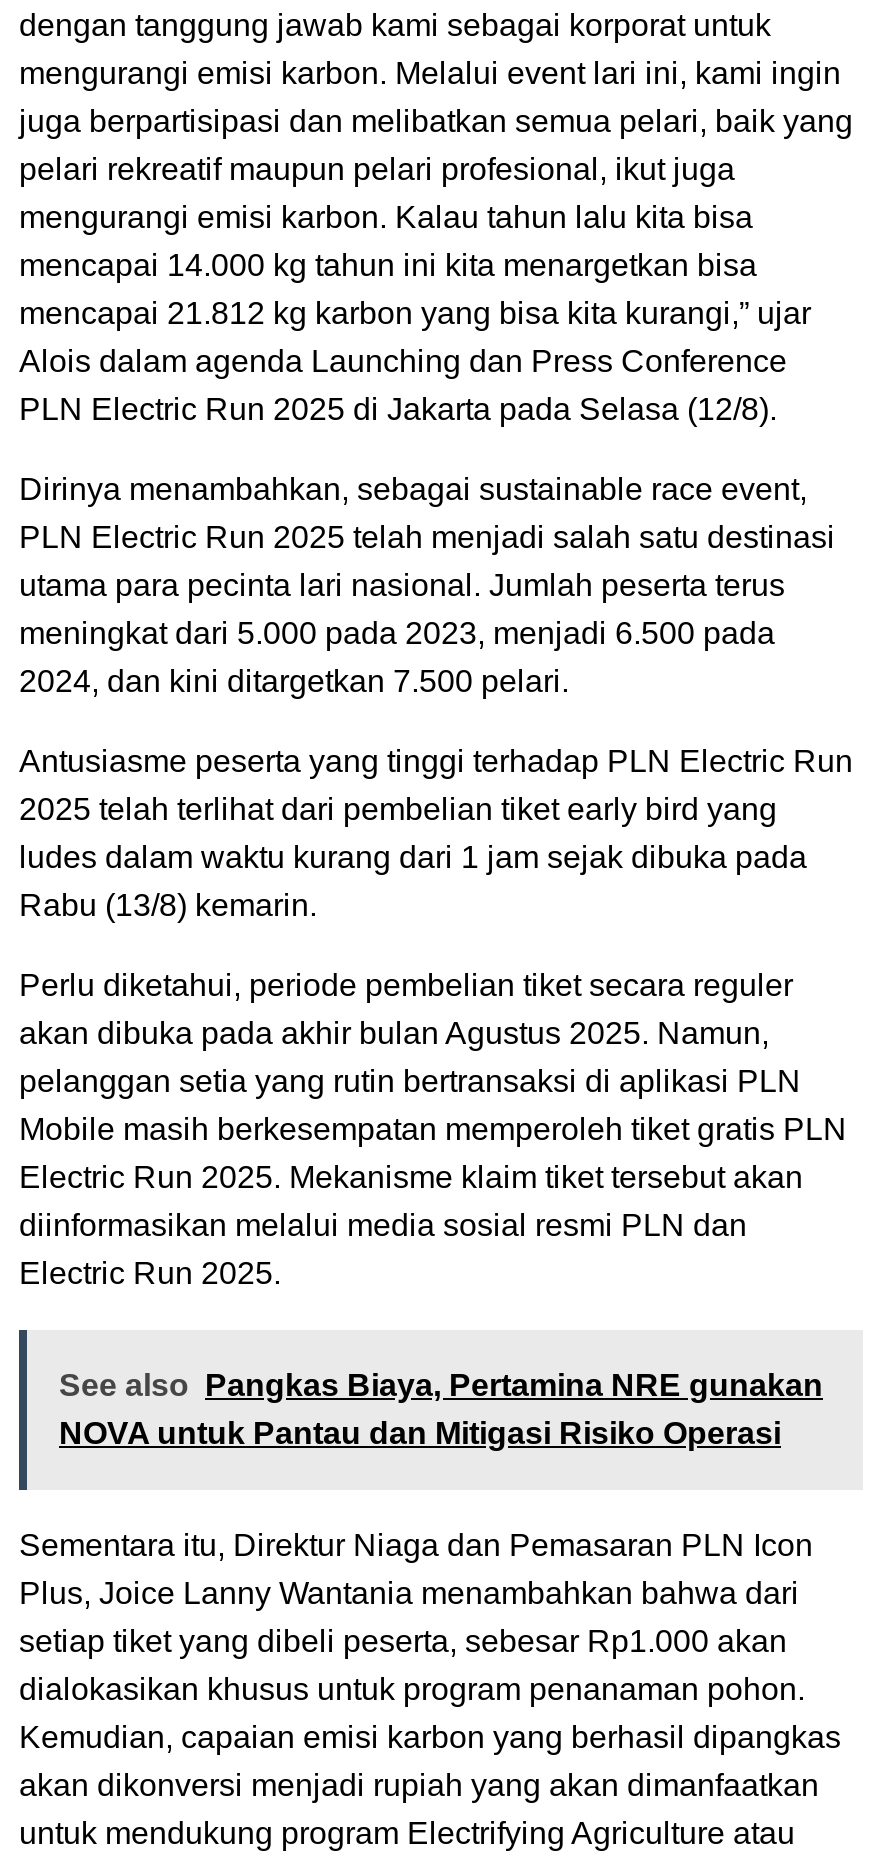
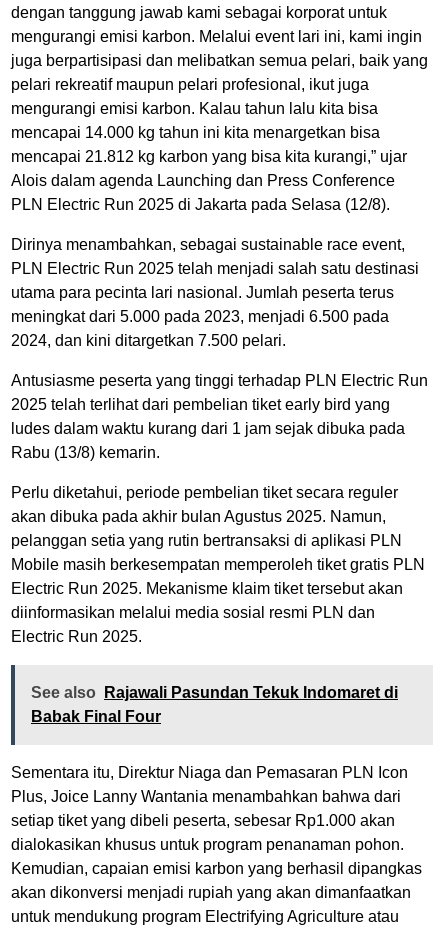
[59,1368,823,1450] See also Pangkas Biaya, Pertamina NRE gunakan | NOVA untuk Pantau dan Mitigasi Risiko Operasi -> [31,684,398,725] See also Rajawali Pasundan Tekuk Indomaret di | Babak Final Four

